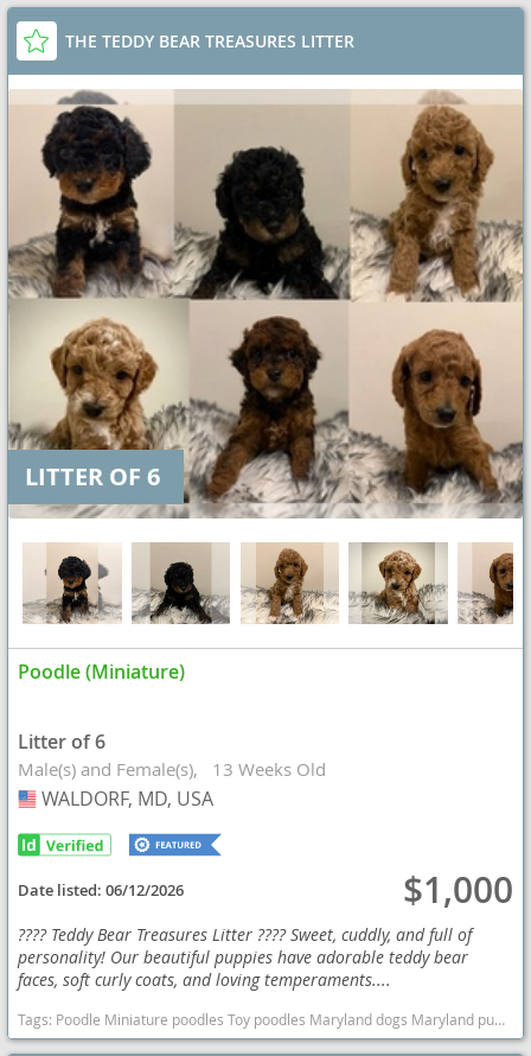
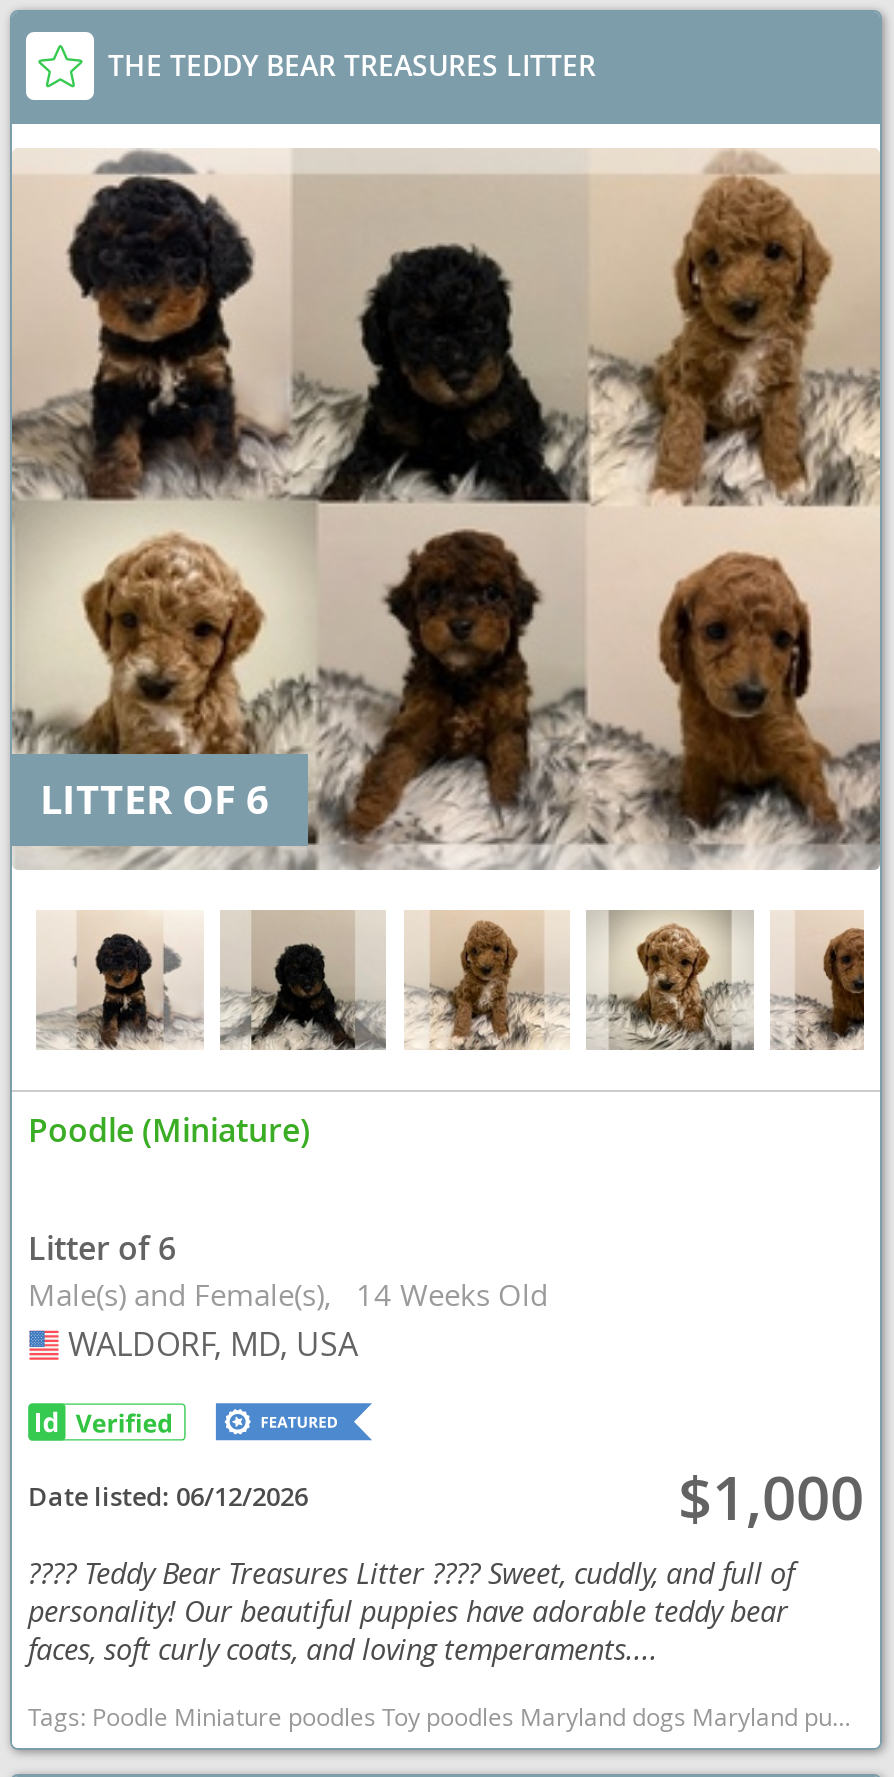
[18,757,326,781] Male(s) and Female(s) 13 Weeks Old -> [28,1274,548,1314] Male(s) and Female(s) 14 Weeks Old

